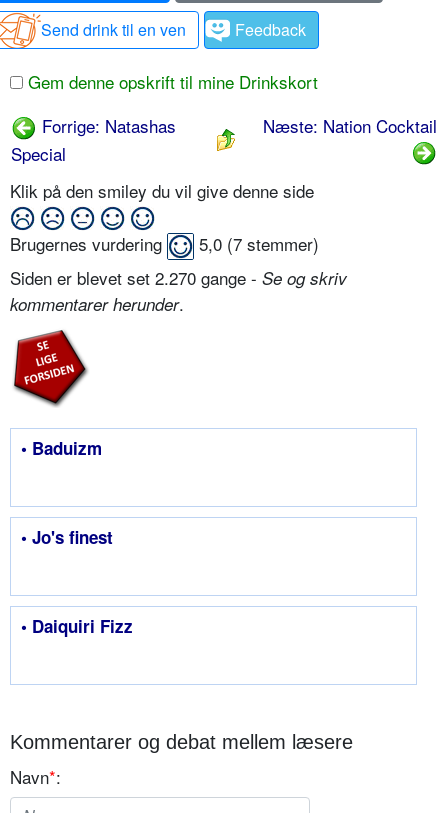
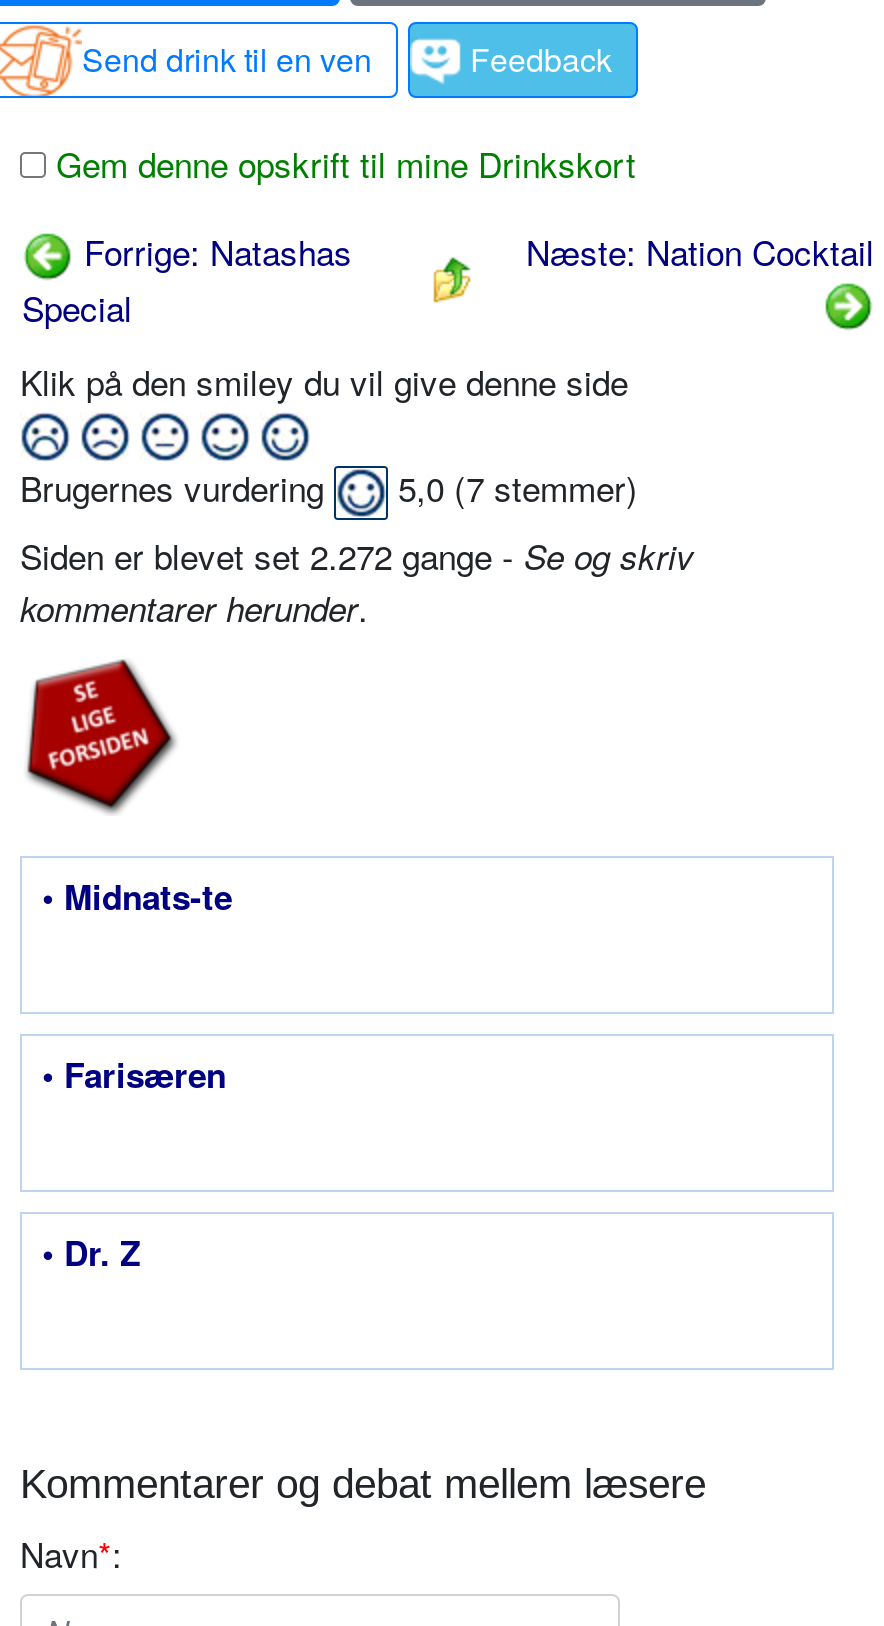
[10,265,347,290] Siden er blevet set 2.270 gange - Se og skriv -> [20,529,694,579] Siden er blevet set 2.272 gange - Se og skriv
[21,436,102,460] • Baduizm -> [42,871,232,919] • Midnats-te
[21,525,113,549] • Jo's finest -> [42,1049,226,1097] • Farisæren
[21,614,133,638] • Daiquiri Fizz -> [42,1227,140,1275] • Dr. Z

